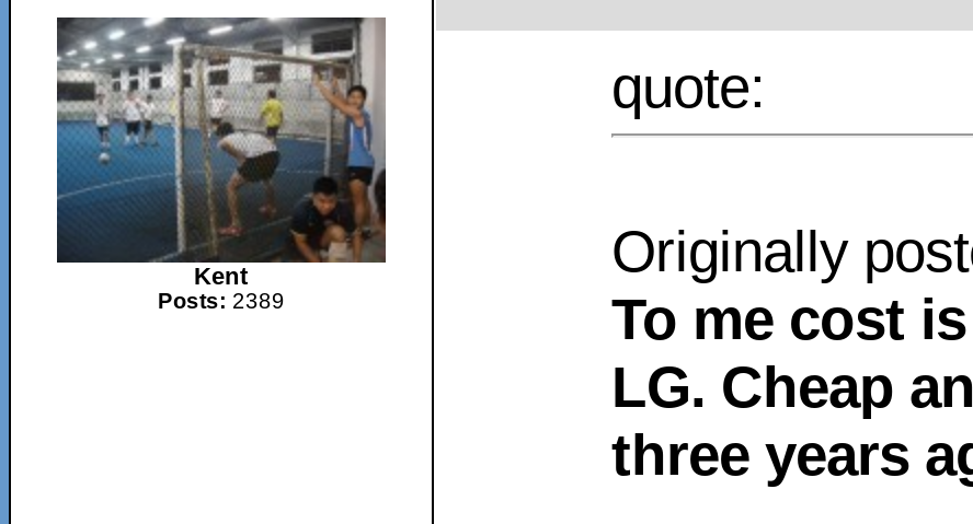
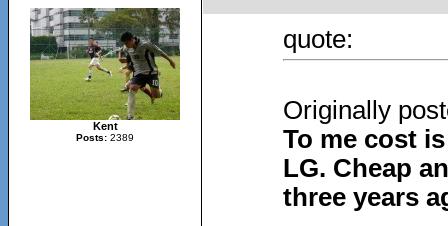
[55,15,388,265] [image] -> [29,8,181,121] [image]

